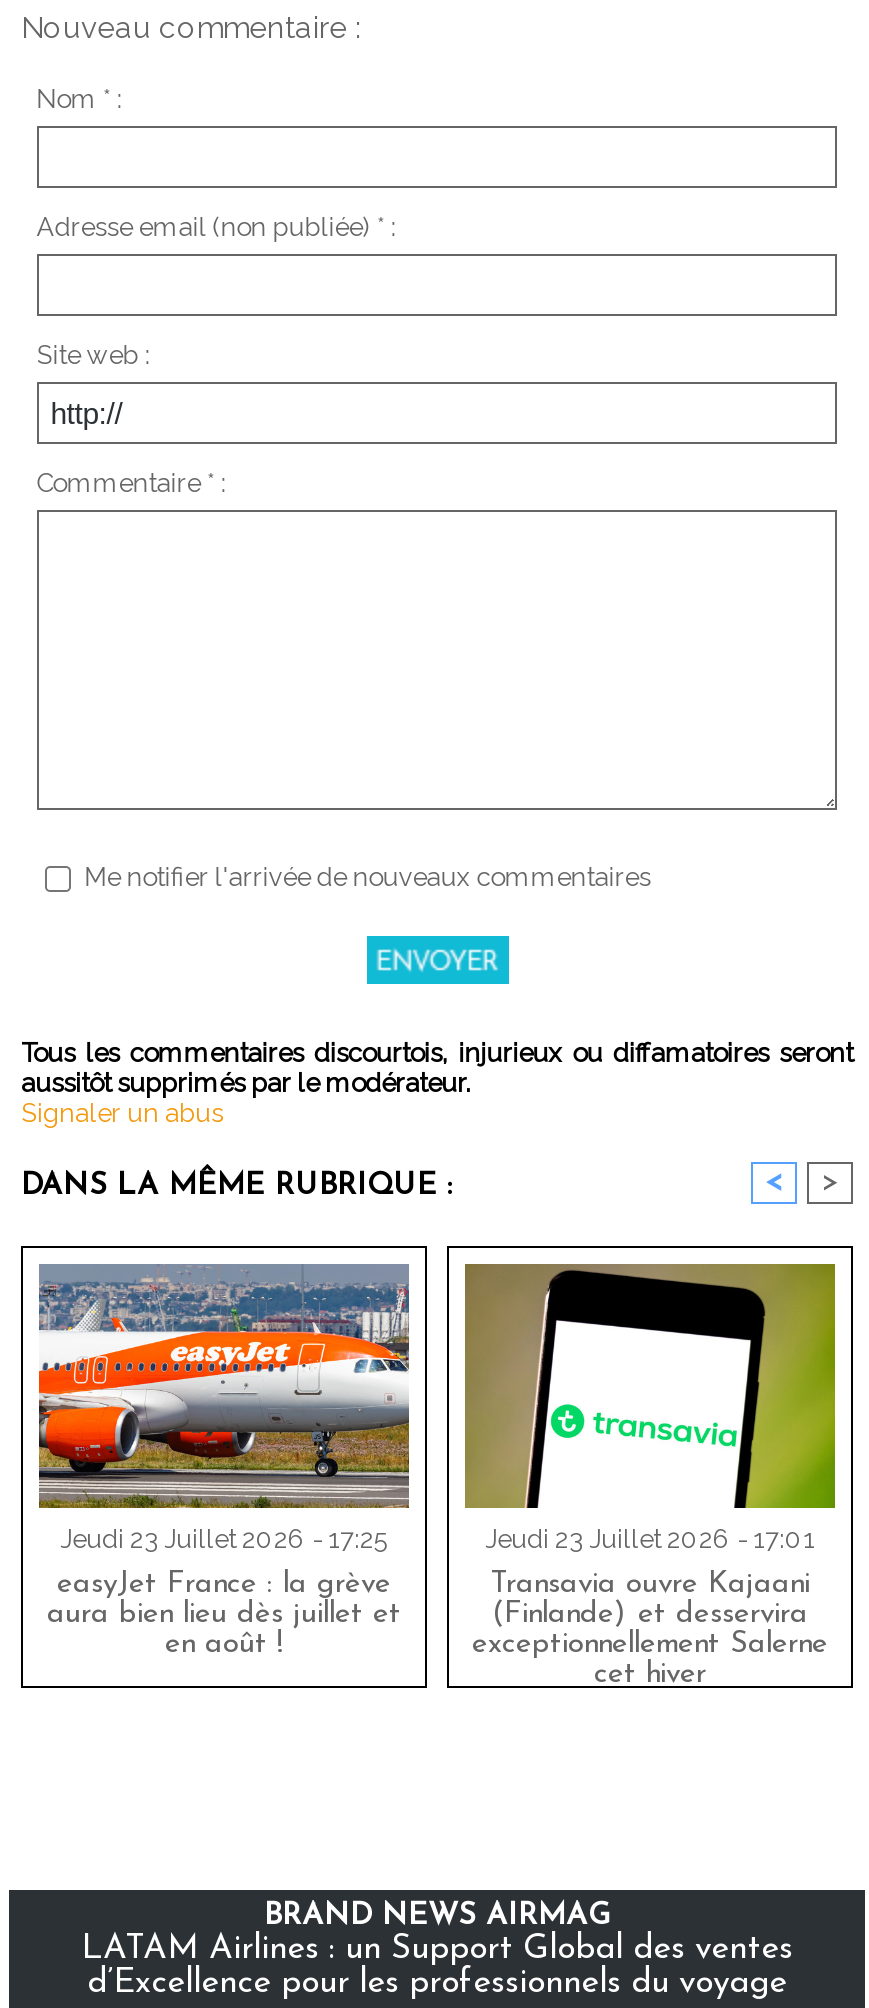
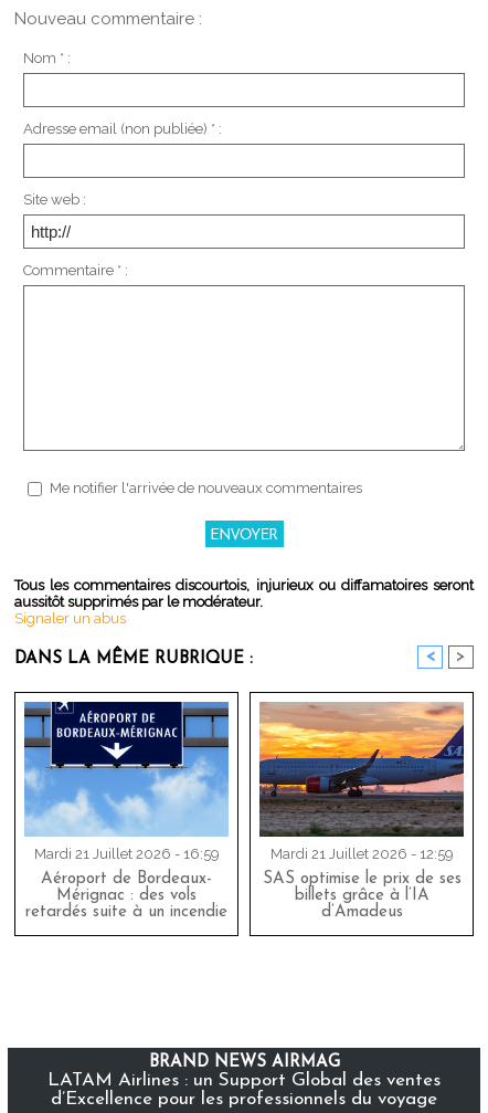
[37,1264,411,1555] [image] | Jeudi 23 Juillet 2026 - 17:25 -> [23,702,230,863] [image] | Mardi 21 Juillet 2026 - 16:59
[463,1264,837,1555] [image] | Jeudi 23 Juillet 2026 - 17:01 -> [258,702,465,863] [image] | Mardi 21 Juillet 2026 - 12:59
[47,1571,401,1661] easyJet France : la grève | aura bien lieu dès juillet et | en août ! -> [25,872,227,921] Aéroport de Bordeaux- | Mérignac : des vols | retardés suite à un incendie
[472,1571,828,1691] Transavia ouvre Kajaani | (Finlande) et desservira | exceptionnellement Salerne | cet hiver -> [262,872,461,921] SAS optimise le prix de ses | billets grâce à l’IA | d’Amadeus

